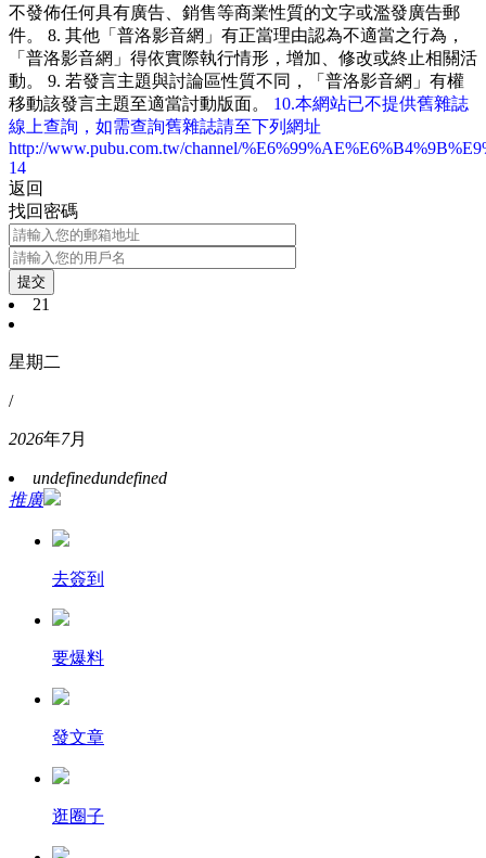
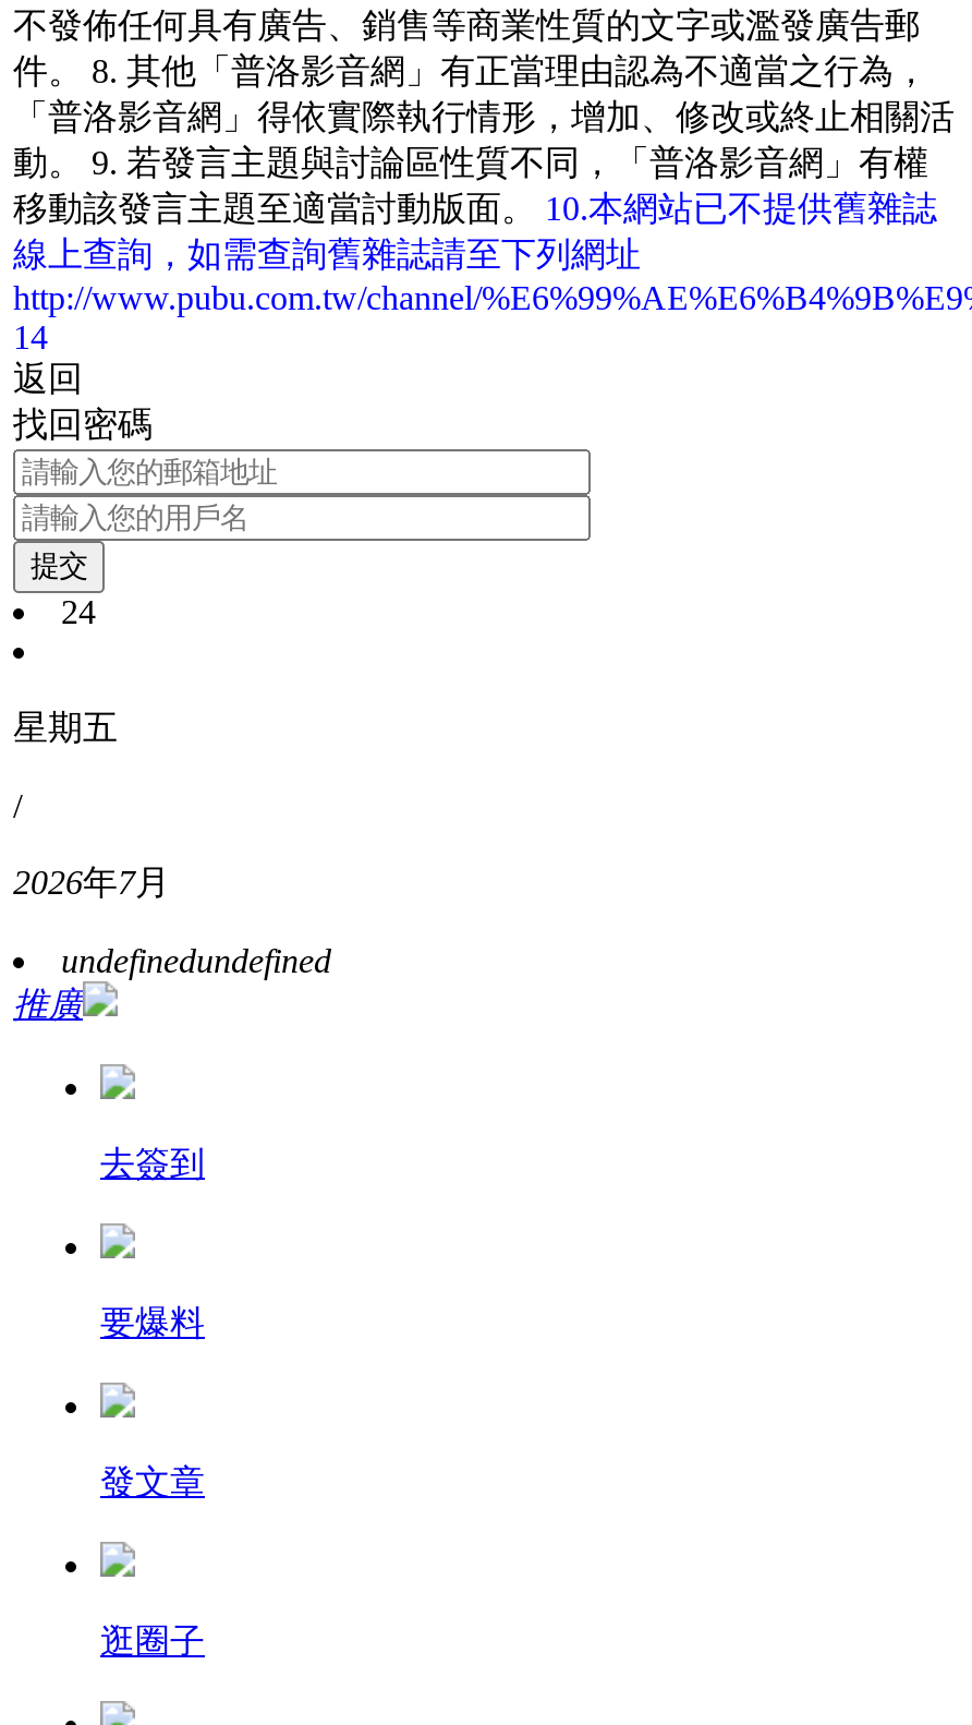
[33,295,50,313] 21 -> [61,593,96,630] 24
[9,353,61,371] 星期二 -> [13,709,118,746] 星期五

